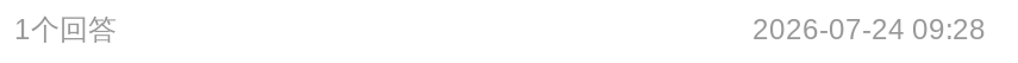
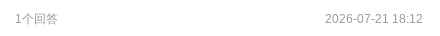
[752,13,986,46] 2026-07-24 09:28 -> [325,12,423,26] 2026-07-21 18:12

